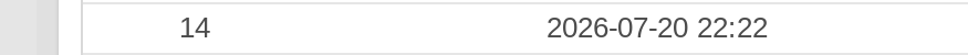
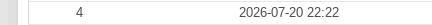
[179,11,210,44] 14 -> [76,5,83,20] 4

